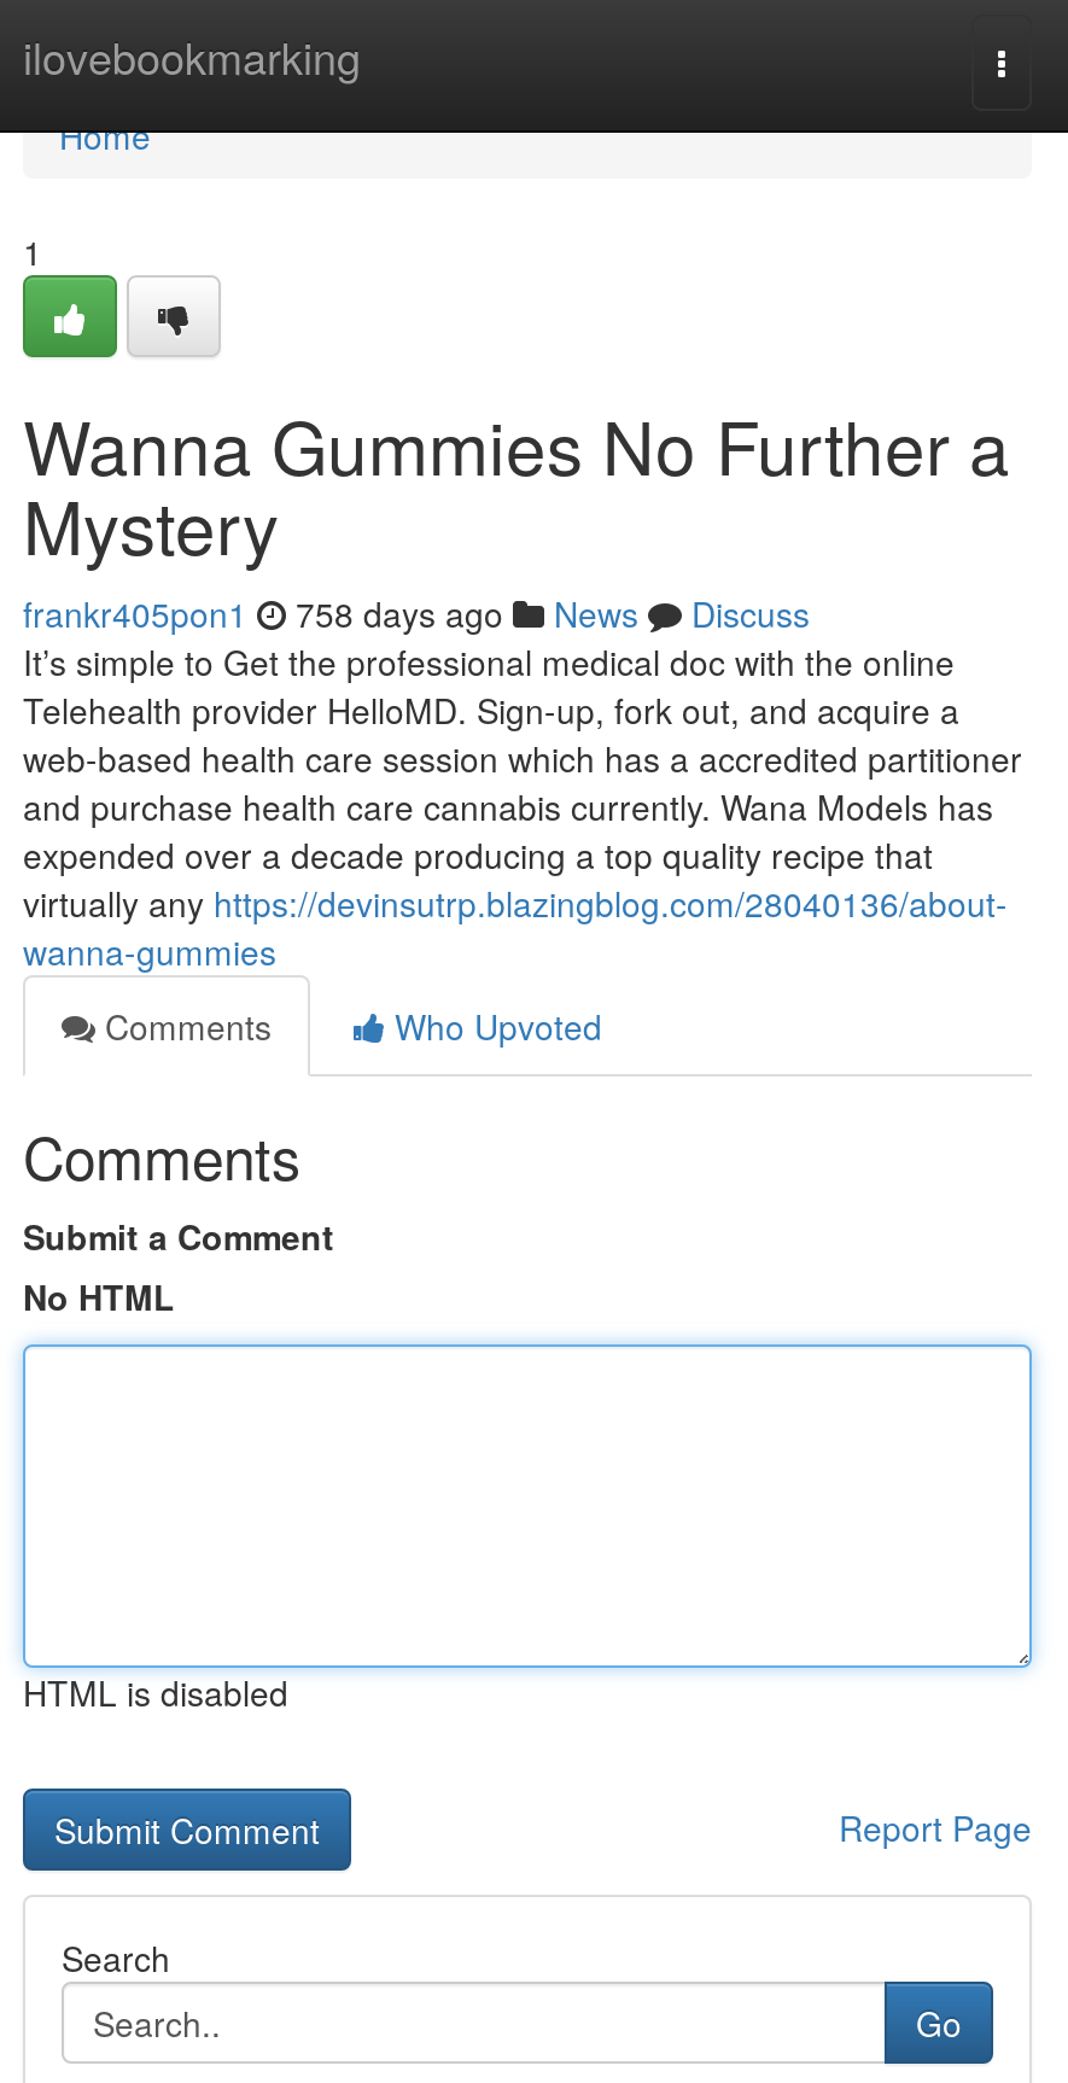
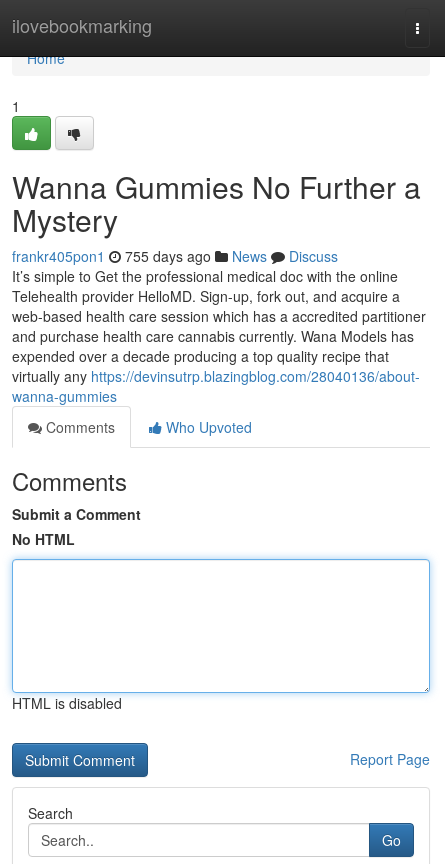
[23,589,810,637] frankr405pon1 758 days ago News Discuss -> [12,246,338,266] frankr405pon1 755 days ago News Discuss

